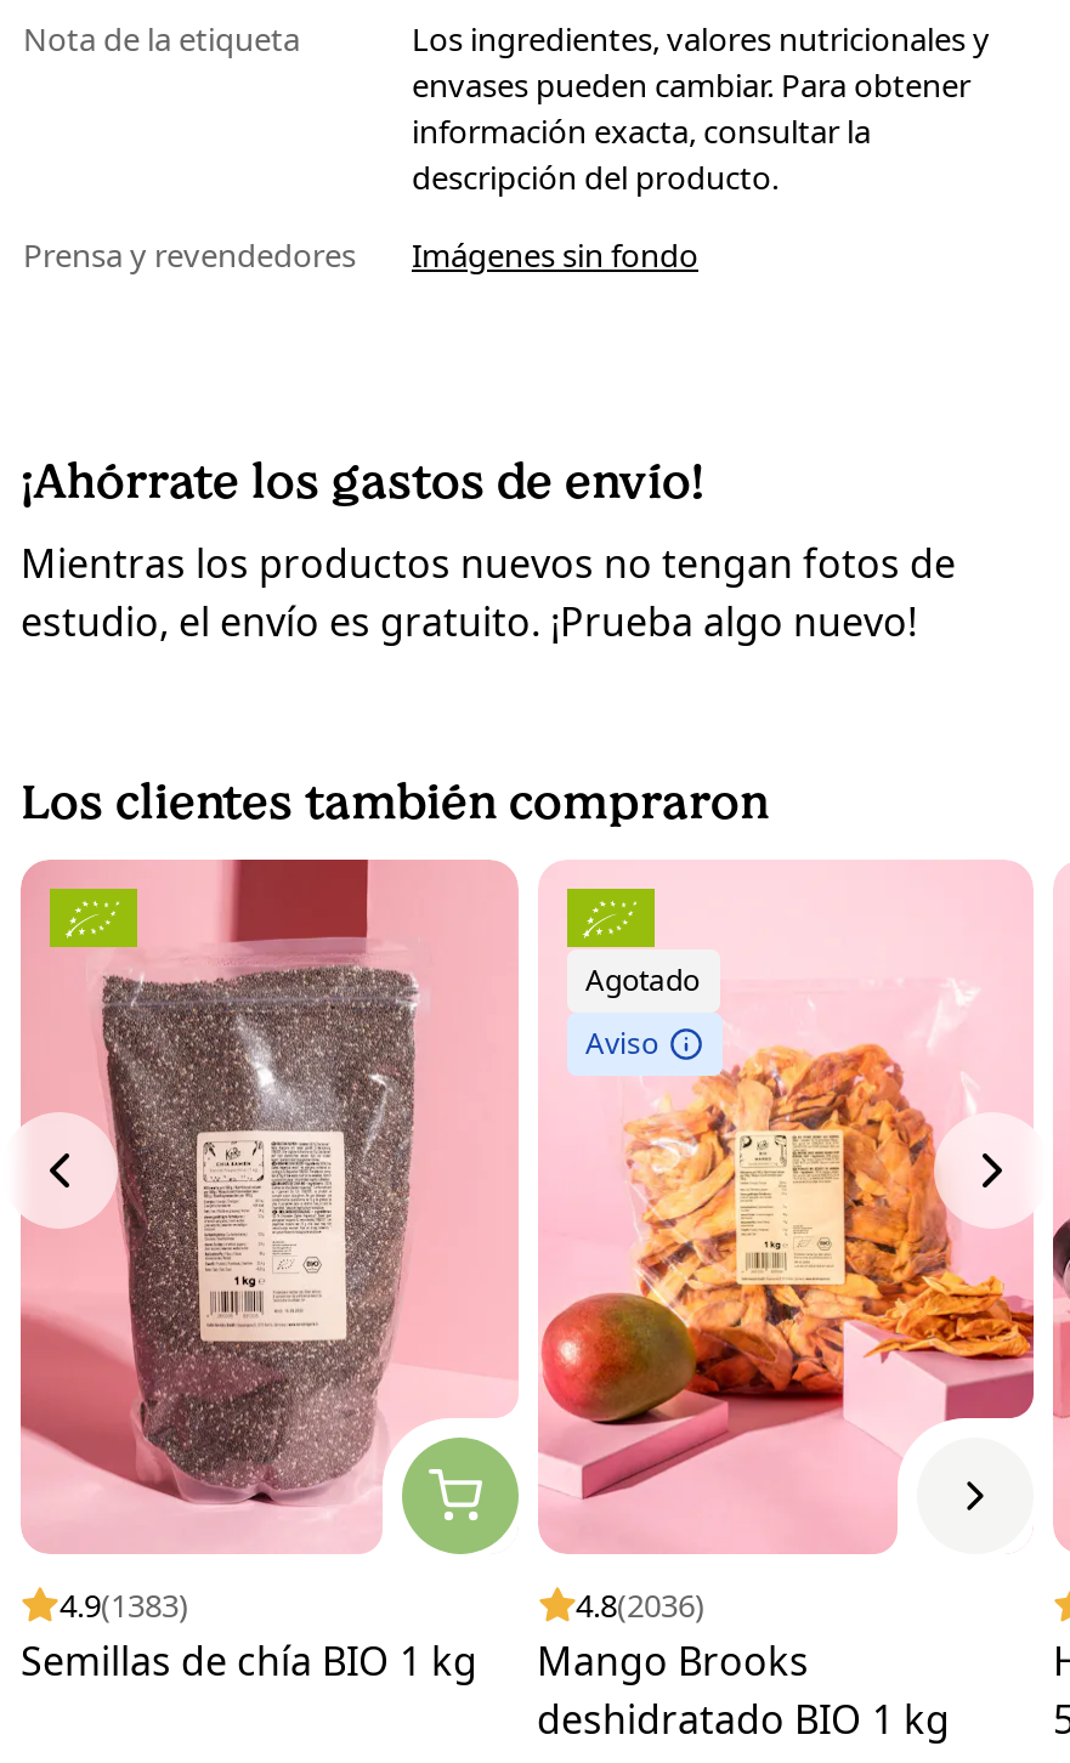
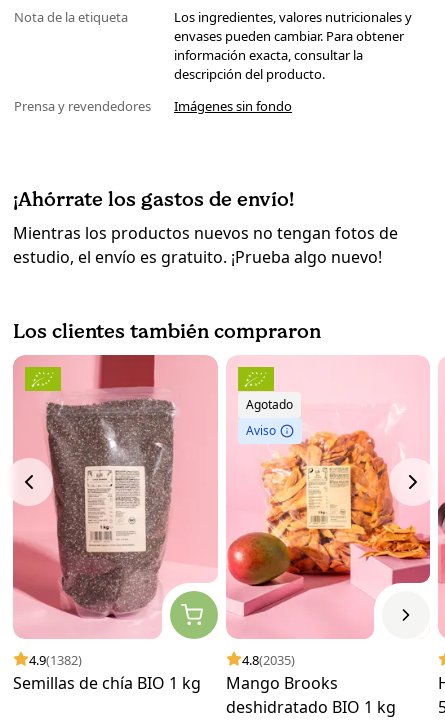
[60,1584,188,1628] 4.9(1383) -> [29,650,82,668] 4.9(1382)
[576,1584,704,1628] 4.8(2036) -> [241,650,294,668] 4.8(2035)

